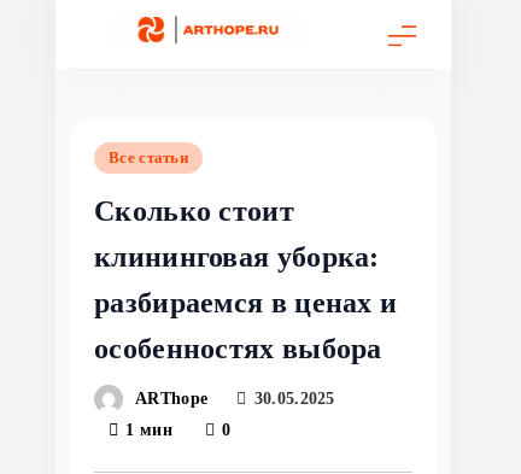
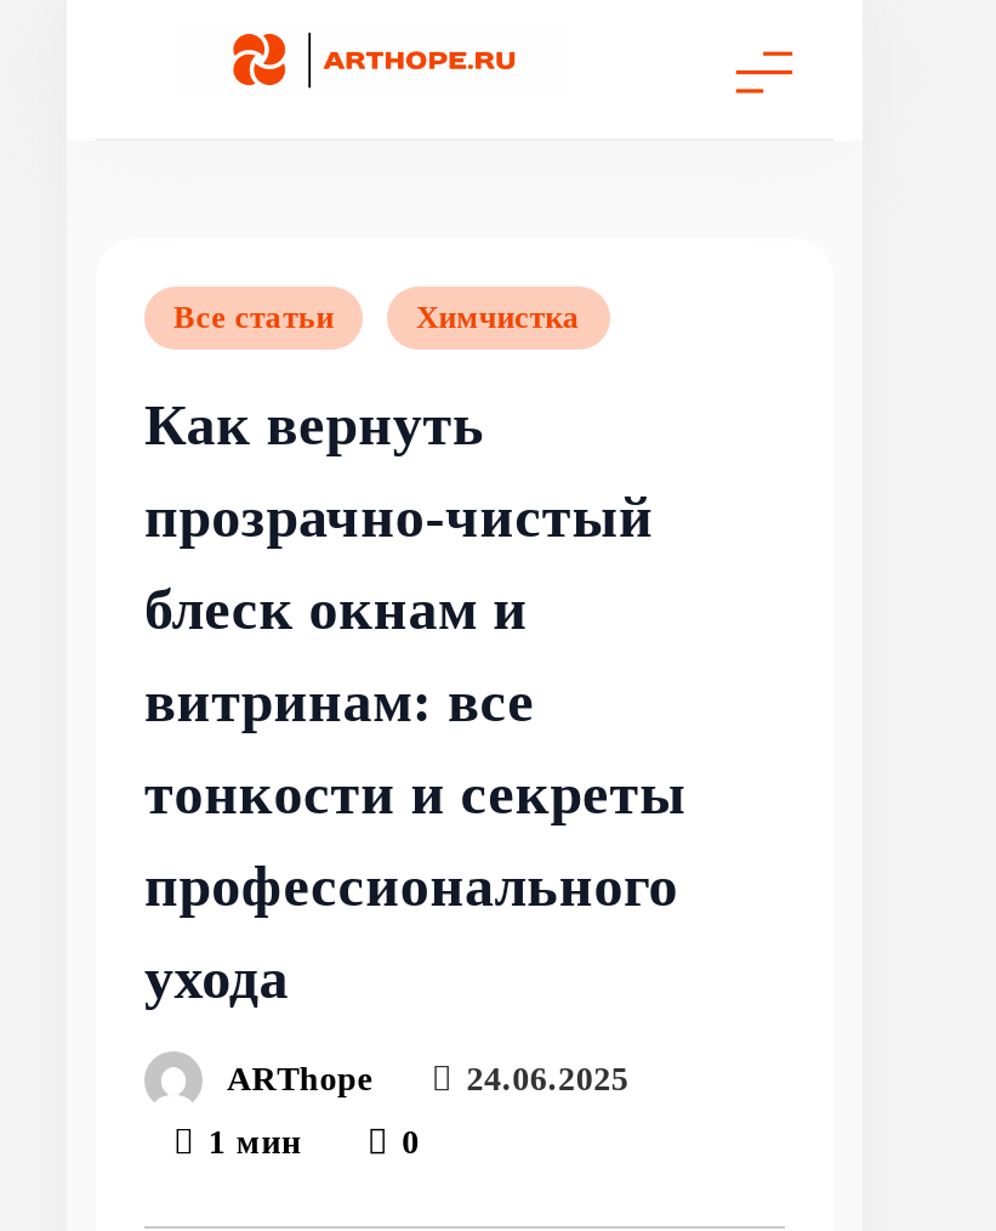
[94,196,397,365] Сколько стоит | клининговая уборка: | разбираемся в ценах и | особенностях выбора -> [144,300,686,1011] Химчистка | Как вернуть | прозрачно-чистый | блеск окнам и | витринам: все | тонкости и секреты | профессионального | ухода
[254,390,335,408] 30.05.2025 -> [466,1062,629,1098] 24.06.2025

